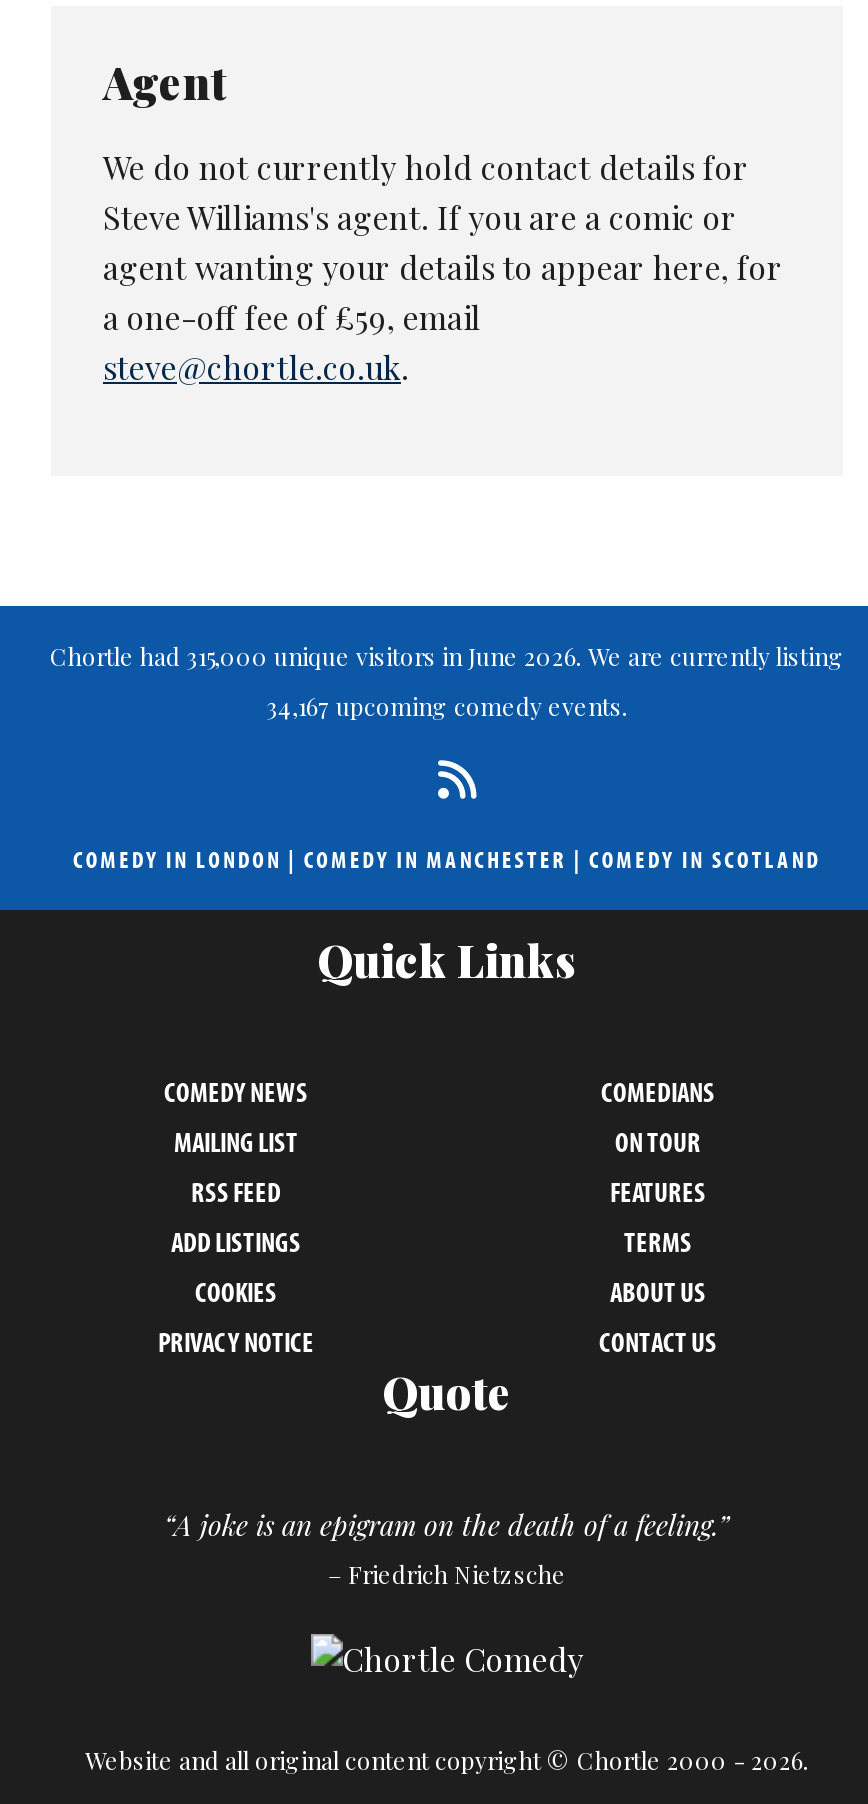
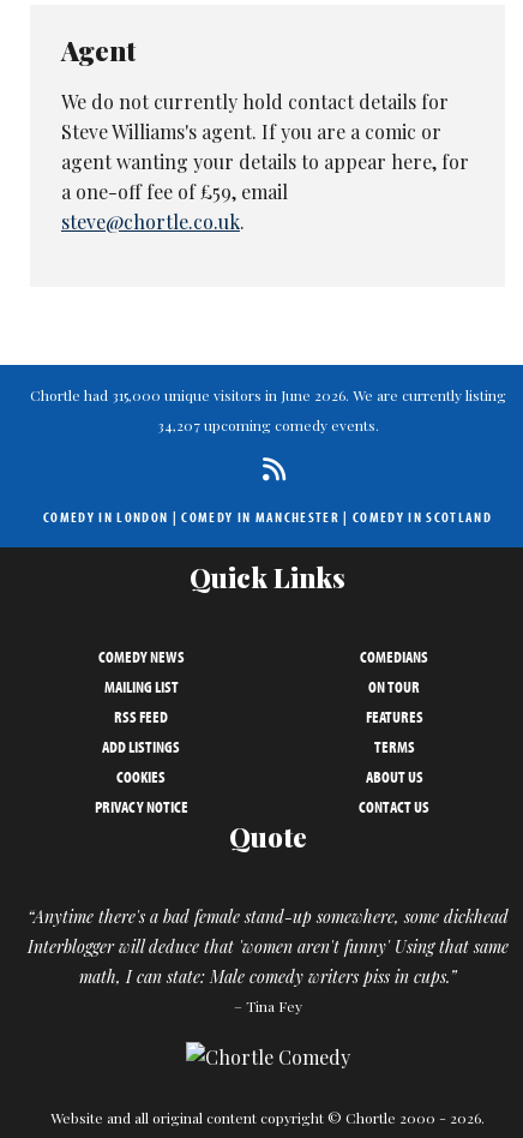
[266,690,628,722] 34,167 upcoming comedy events. -> [157,415,378,434] 34,207 upcoming comedy events.
[164,1507,730,1591] “A joke is an epigram on the death of a feeling.” | – Friedrich Nietzsche -> [27,905,508,1016] “Anytime there's a bad female stand-up somewhere, some dickhead | Interblogger will deduce that 'women aren't funny' Using that same | math, I can state: Male comedy writers piss in cups.” | – Tina Fey

